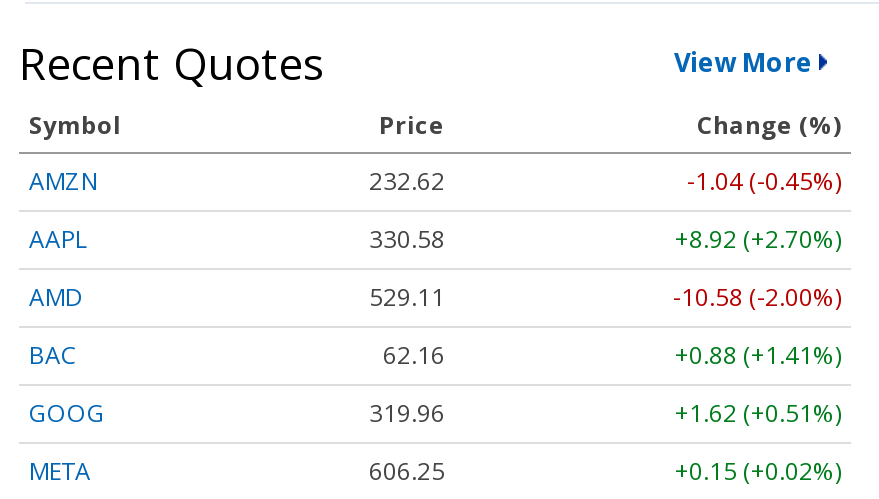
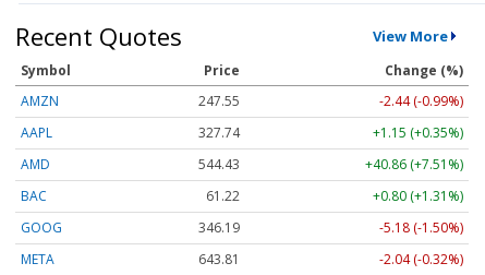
[369,163,445,197] 232.62 -> [198,91,240,110] 247.55
[687,163,841,197] -1.04 (-0.45%) -> [379,91,463,110] -2.44 (-0.99%)
[369,221,445,255] 330.58 -> [198,123,240,141] 327.74
[675,221,841,255] +8.92 (+2.70%) -> [373,123,463,141] +1.15 (+0.35%)
[369,279,445,313] 529.11 -> [198,154,240,173] 544.43
[673,279,841,313] -10.58 (-2.00%) -> [365,154,463,173] +40.86 (+7.51%)
[383,337,445,371] 62.16 -> [206,186,240,205] 61.22
[675,337,841,371] +0.88 (+1.41%) -> [373,186,463,205] +0.80 (+1.31%)
[369,395,445,429] 319.96 -> [198,218,240,236] 346.19
[675,395,841,429] +1.62 (+0.51%) -> [379,218,463,236] -5.18 (-1.50%)
[369,453,445,487] 606.25 -> [198,249,240,268] 643.81
[675,453,841,487] +0.15 (+0.02%) -> [379,249,463,268] -2.04 (-0.32%)

